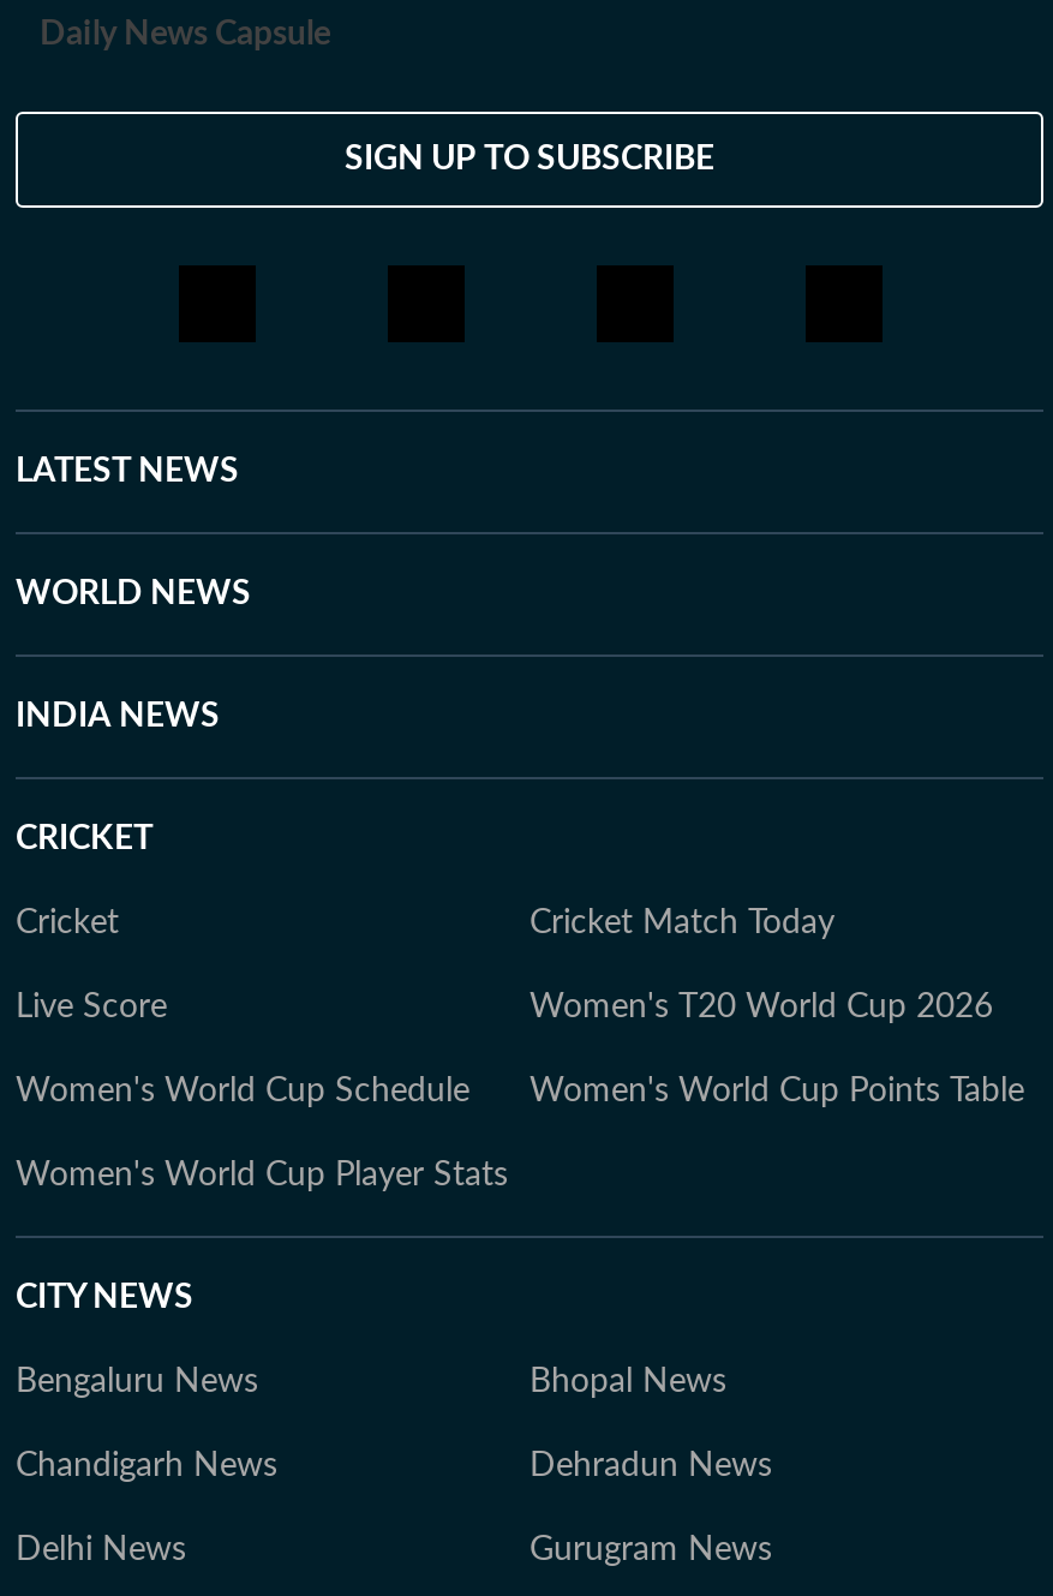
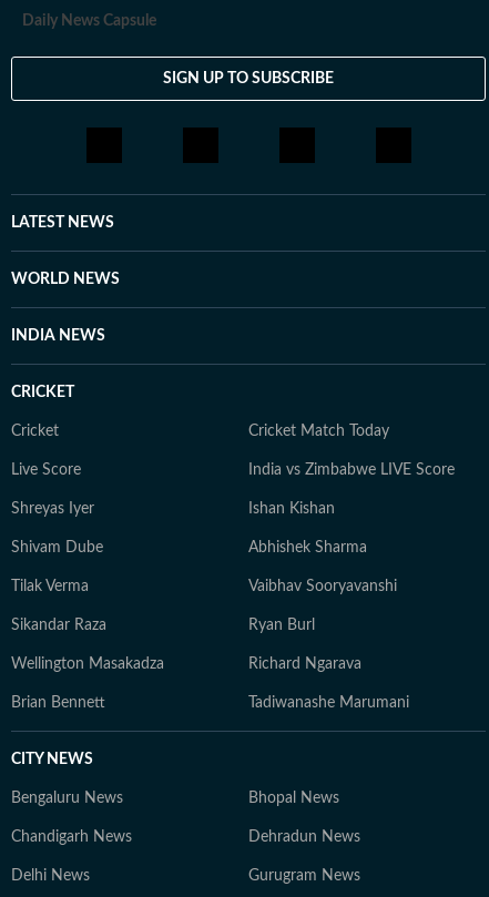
[16,991,1024,1192] Women's T20 World Cup 2026 | Women's World Cup Schedule | Women's World Cup Points Table | Women's World Cup Player Stats -> [11,462,455,711] India vs Zimbabwe LIVE Score | Shreyas Iyer | Ishan Kishan | Shivam Dube | Abhishek Sharma | Tilak Verma | Vaibhav Sooryavanshi | Sikandar Raza | Ryan Burl | Wellington Masakadza | Richard Ngarava | Brian Bennett | Tadiwanashe Marumani

